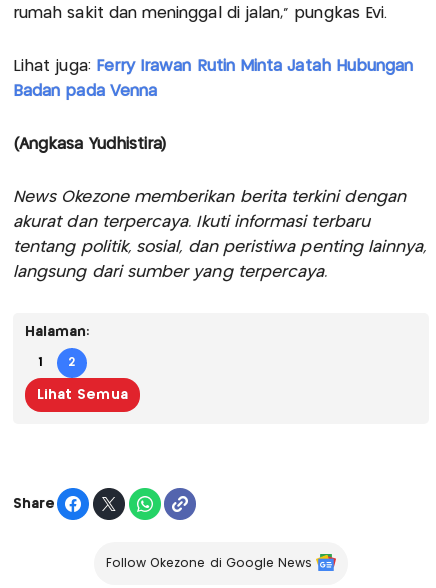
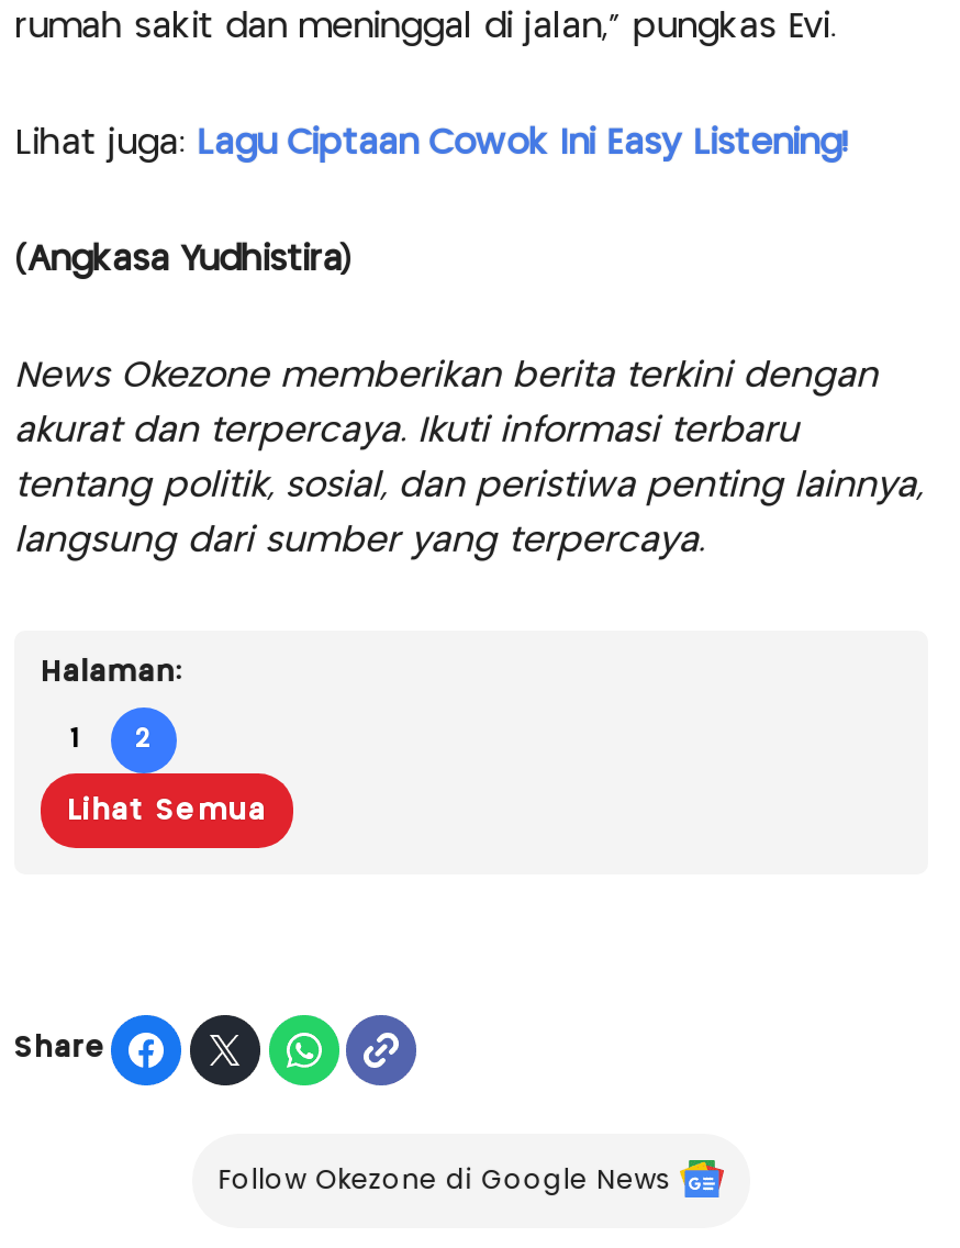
[13,59,413,99] Lihat juga: Ferry Irawan Rutin Minta Jatah Hubungan | Badan pada Venna -> [14,127,847,160] Lihat juga: Lagu Ciptaan Cowok Ini Easy Listening!

